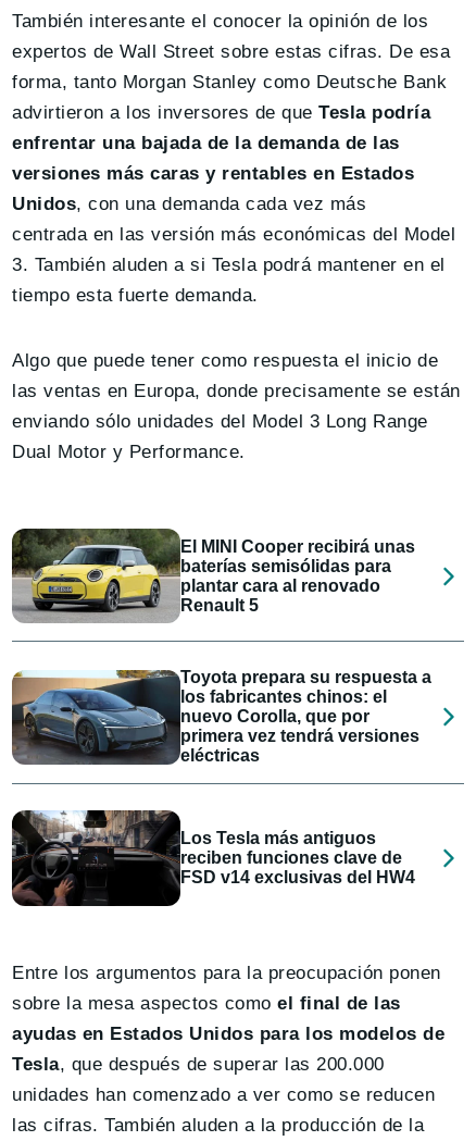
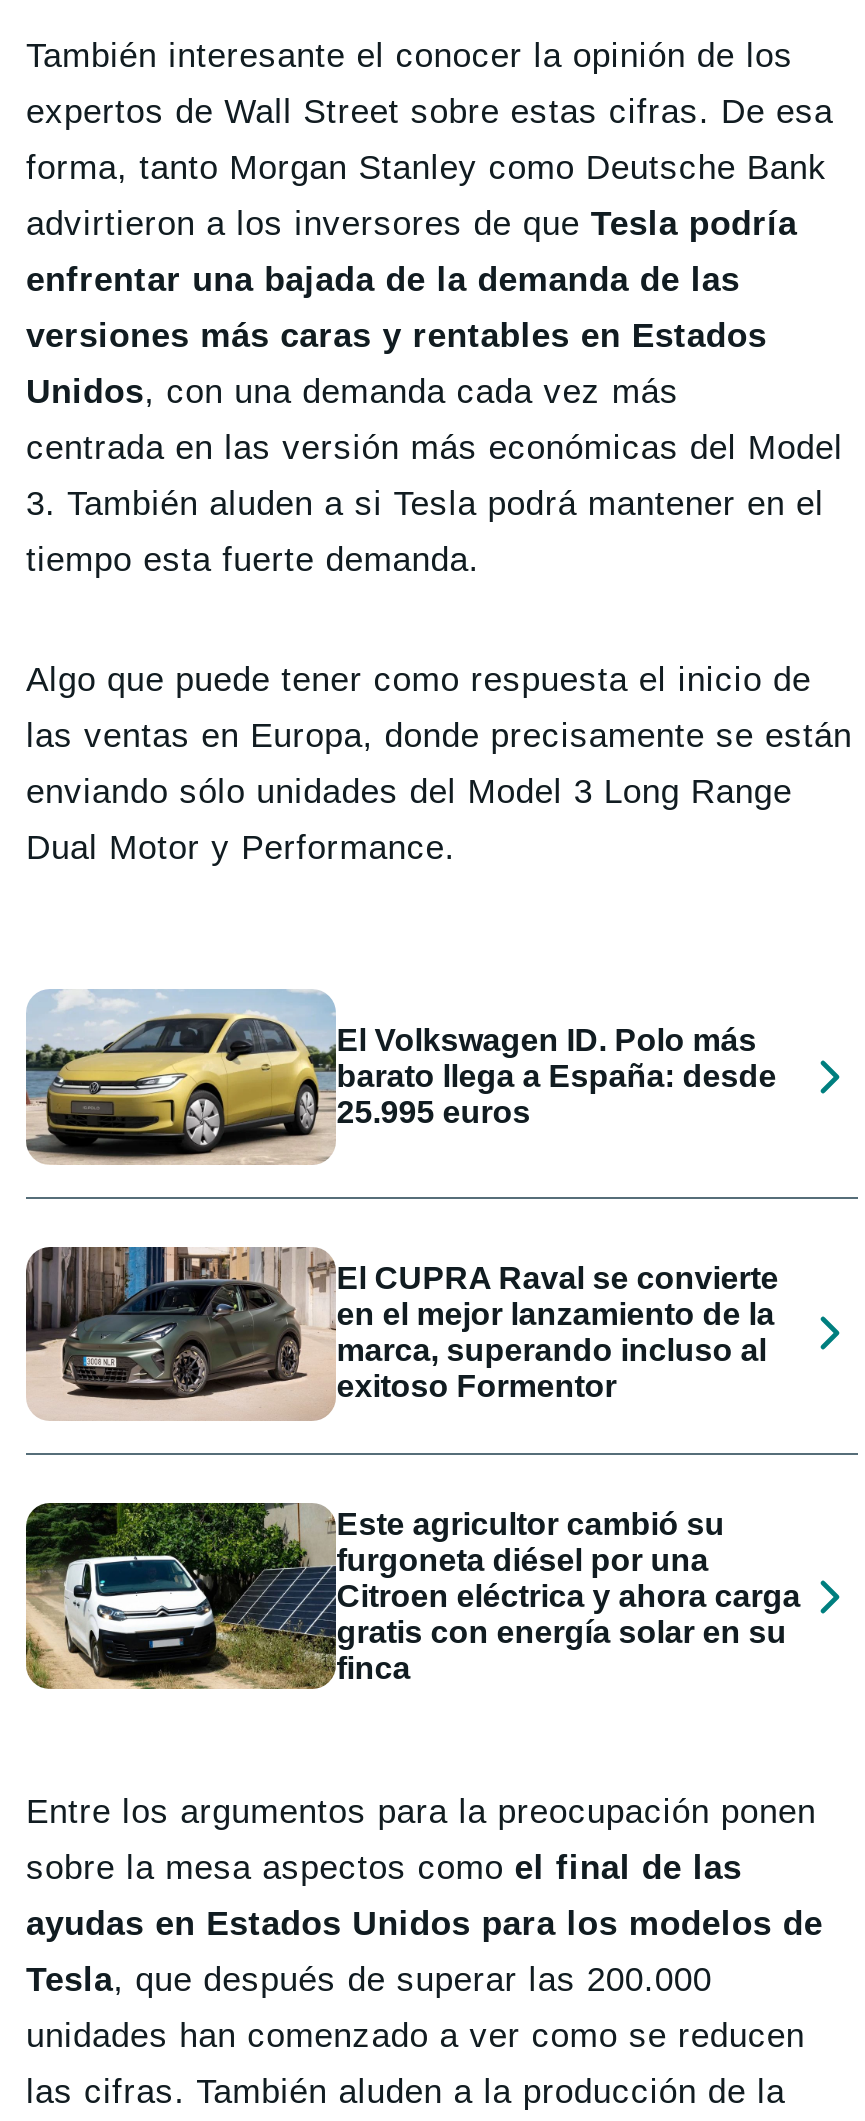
[11,528,415,622] [image] | El MINI Cooper recibirá unas | baterías semisólidas para | plantar cara al renovado | Renault 5 -> [26,988,776,1164] [image] | El Volkswagen ID. Polo más | barato llega a España: desde | 25.995 euros
[11,668,432,766] [image] | Toyota prepara su respuesta a | los fabricantes chinos: el | nuevo Corolla, que por | primera vez tendrá versiones | eléctricas -> [24,1244,778,1424] [image] | El CUPRA Raval se convierte | en el mejor lanzamiento de la | marca, superando incluso al | exitoso Formentor
[11,807,415,907] [image] | Los Tesla más antiguos | reciben funciones clave de | FSD v14 exclusivas del HW4 -> [24,1500,800,1690] [image] | Este agricultor cambió su | furgoneta diésel por una | Citroen eléctrica y ahora carga | gratis con energía solar en su | finca

